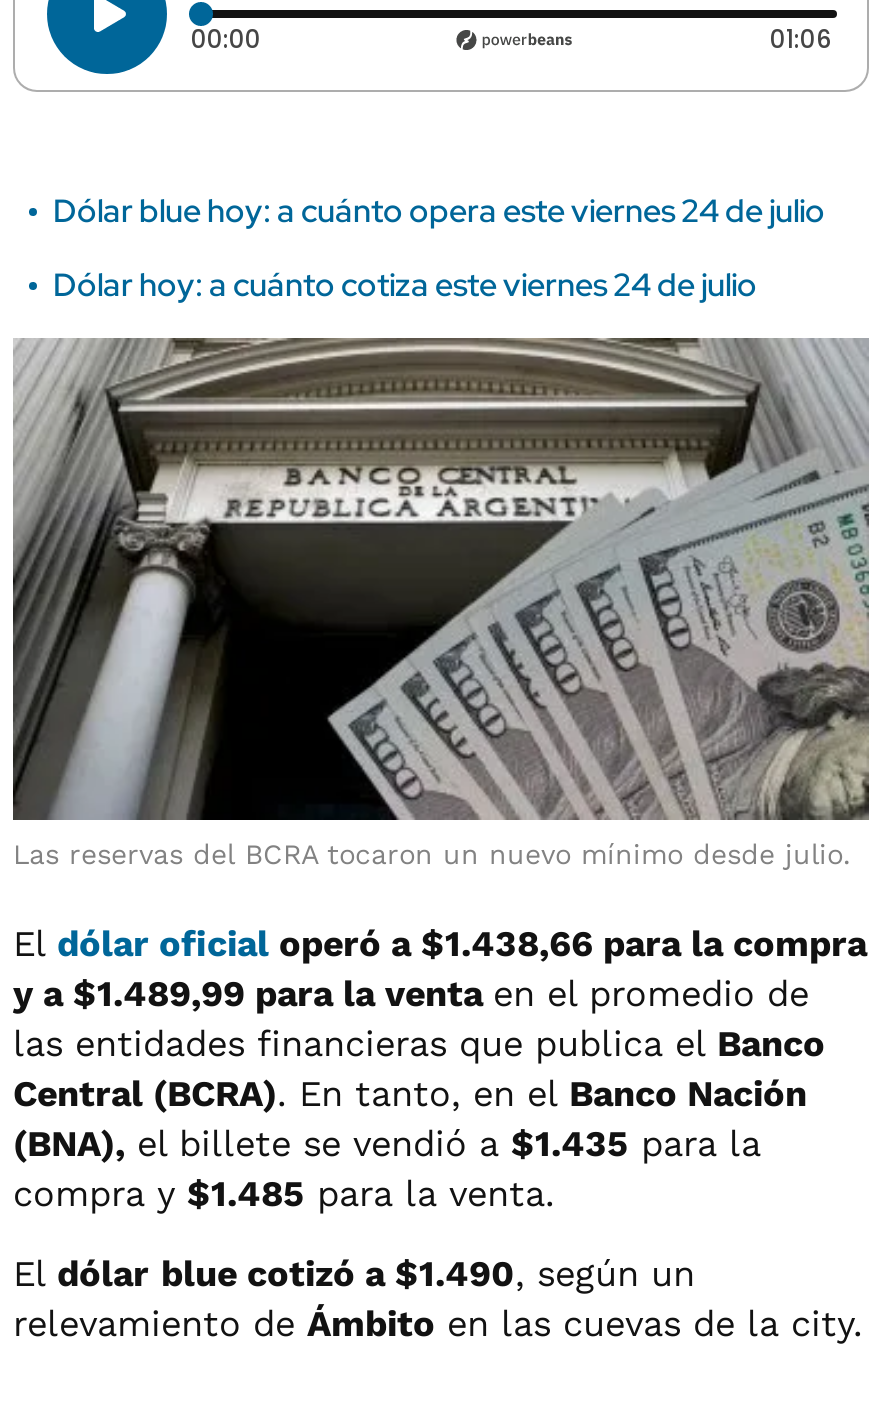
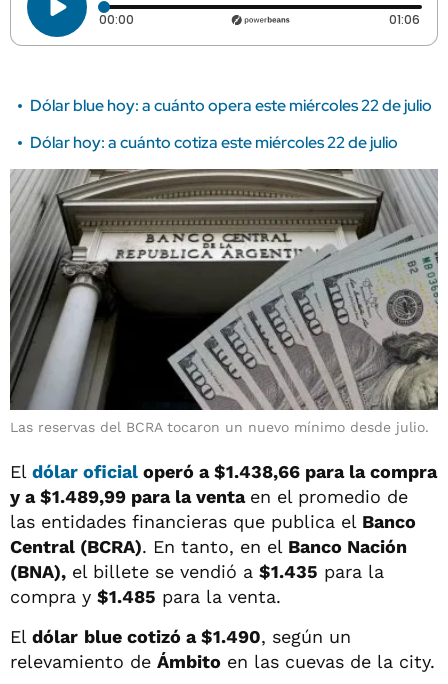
[53,190,825,232] Dólar blue hoy: a cuánto opera este viernes 24 de julio -> [30,95,432,116] Dólar blue hoy: a cuánto opera este miércoles 22 de julio
[53,264,757,306] Dólar hoy: a cuánto cotiza este viernes 24 de julio -> [30,132,398,153] Dólar hoy: a cuánto cotiza este miércoles 22 de julio

